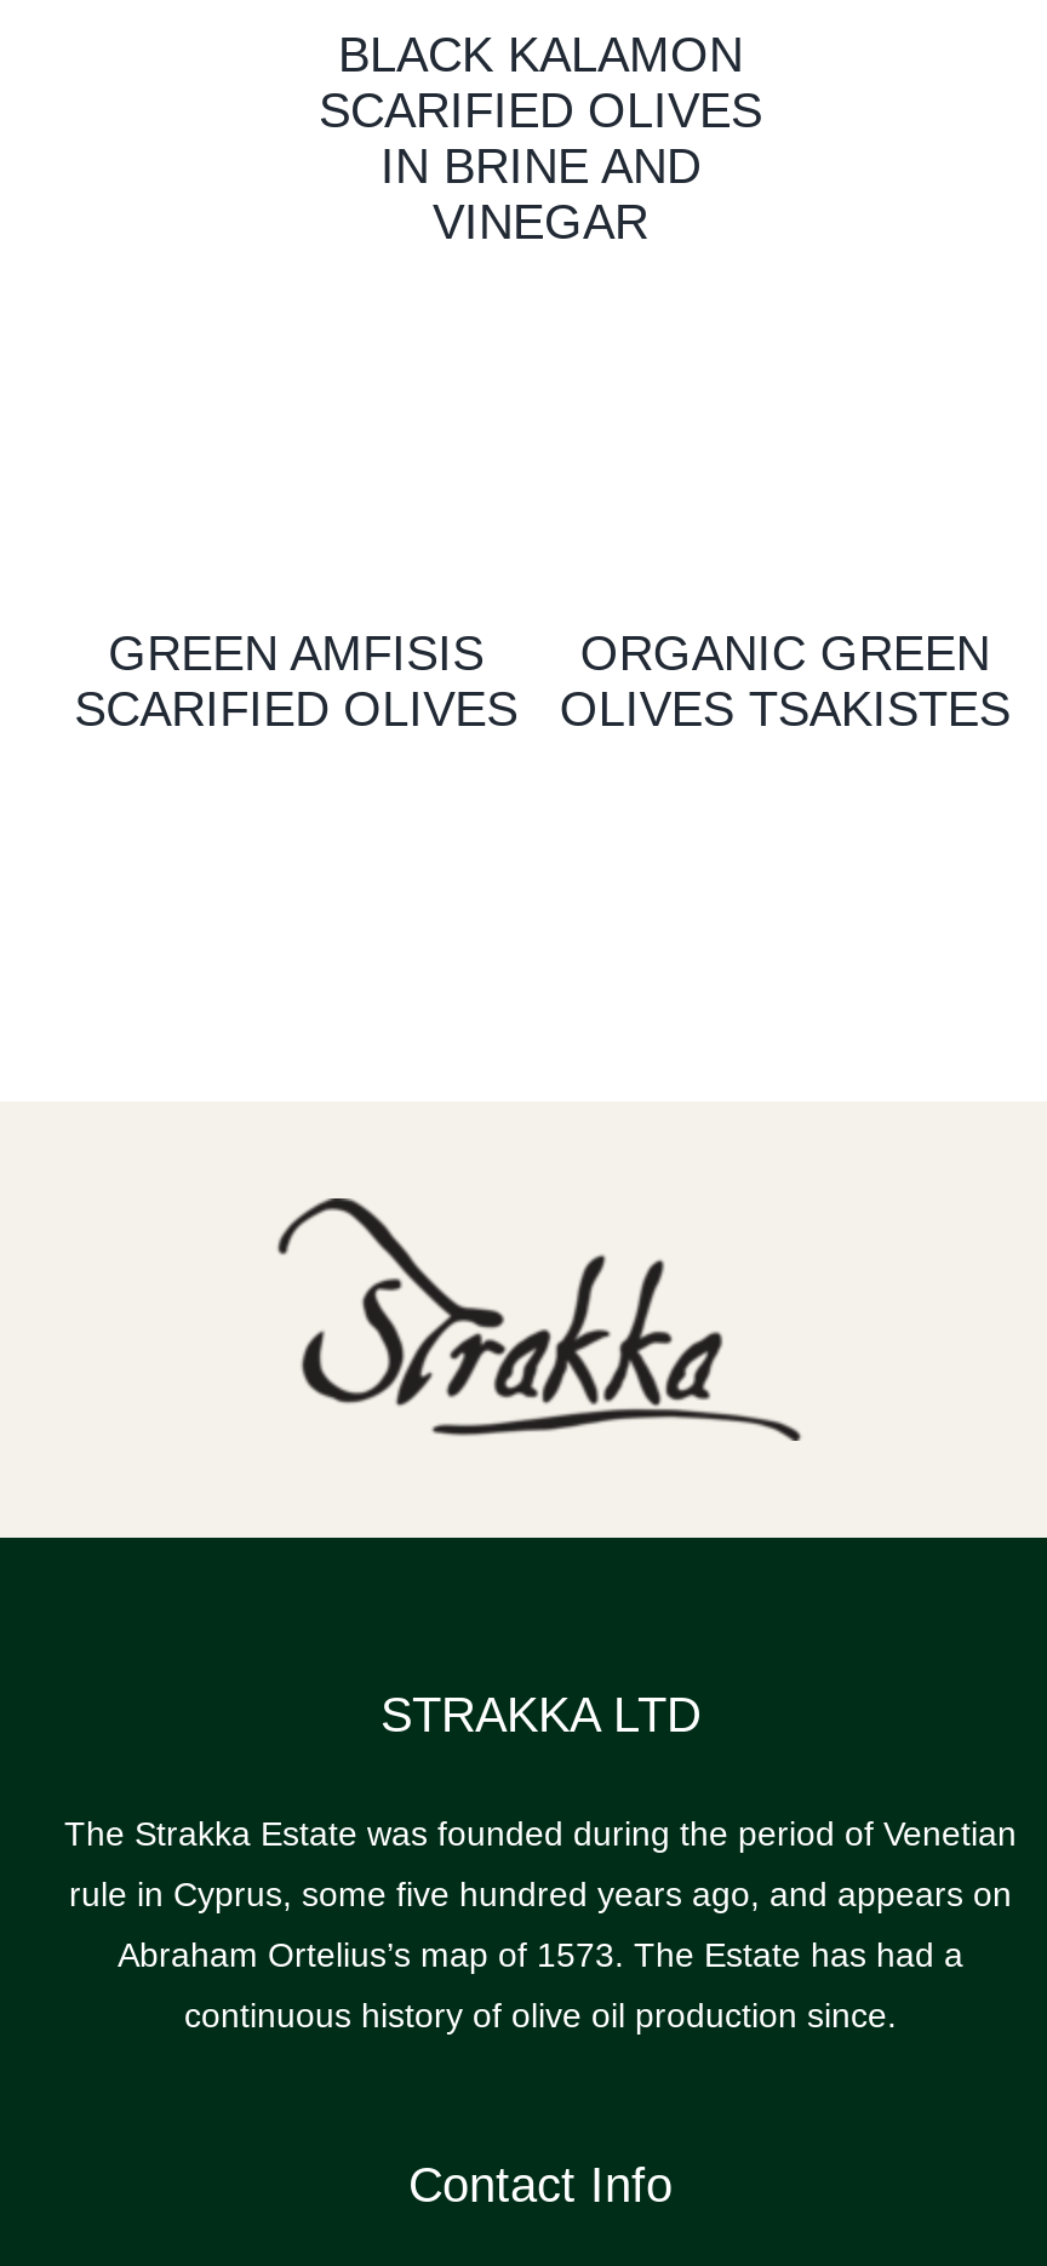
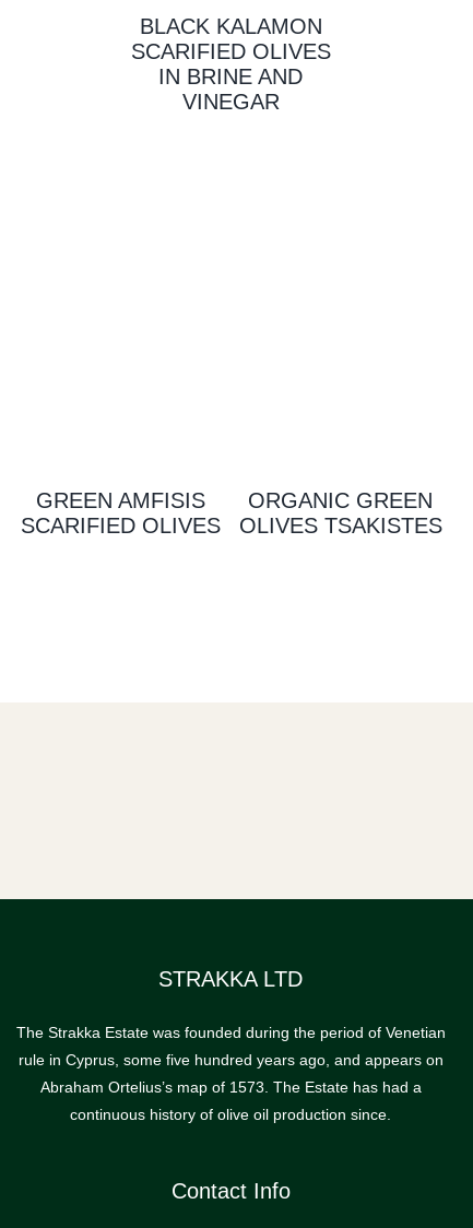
[276,1197,802,1444] [image] -> none

